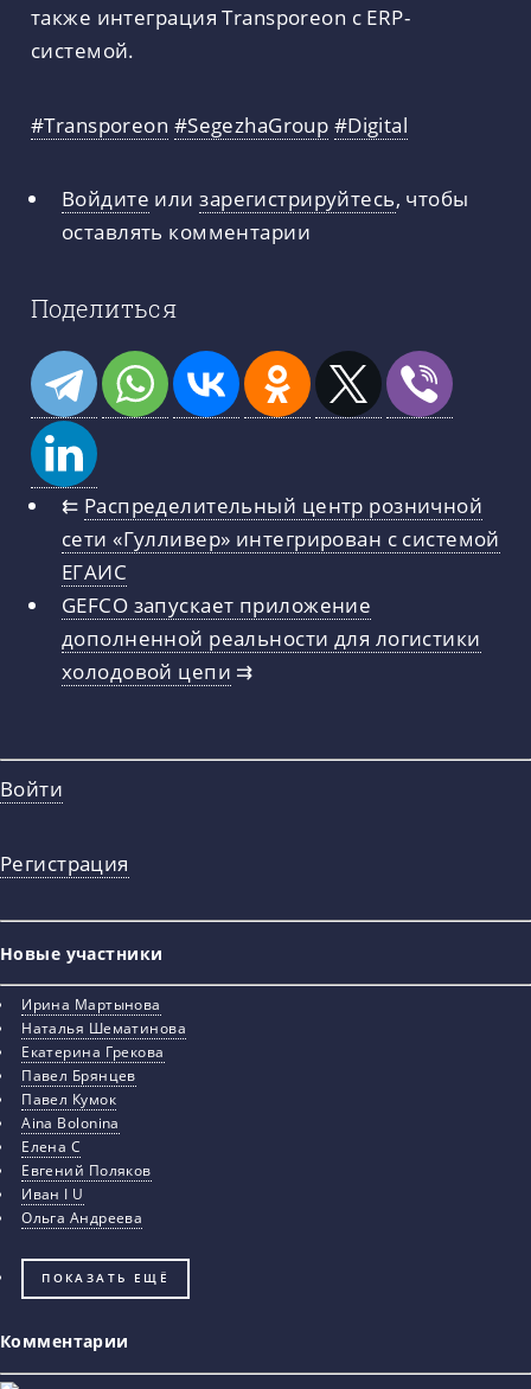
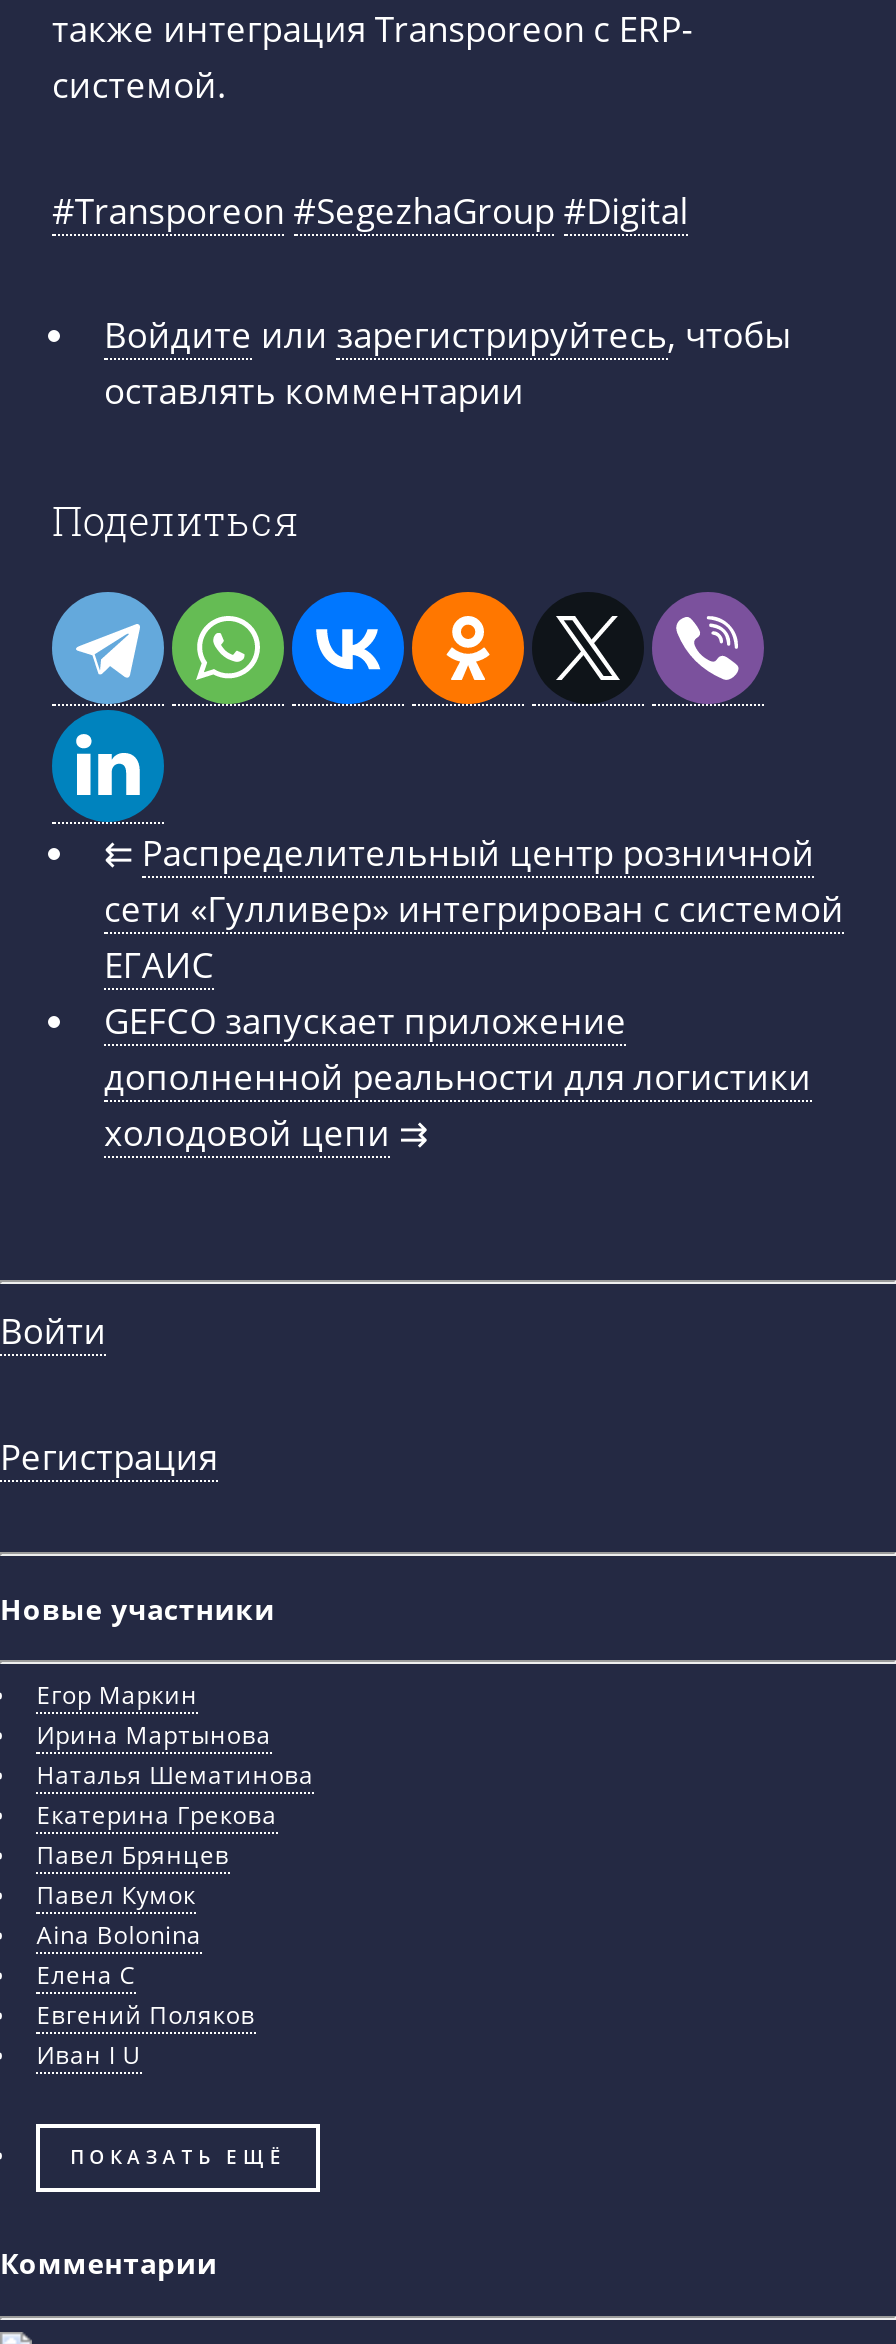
none -> [36,1678,198,1712] Егор Маркин
moved [22,994,186,1180] -> [36,1718,314,2032]: Ирина Мартынова | Наталья Шематинова | Екатерина Грекова | Павел Брянцев | Павел Кумок | Aina Bolonina | Елена С | Евгений Поляков
[22,1208,143,1228] Ольга Андреева -> none

